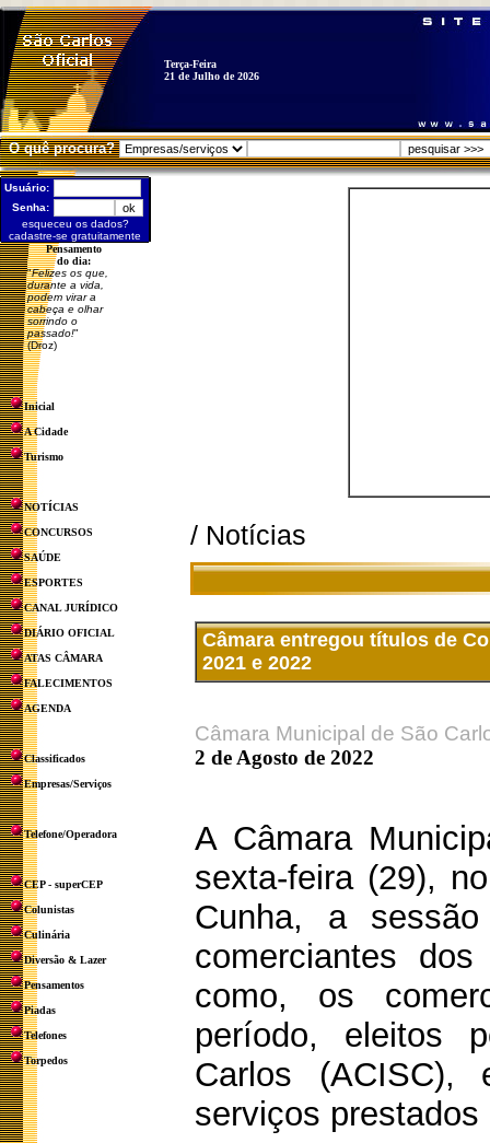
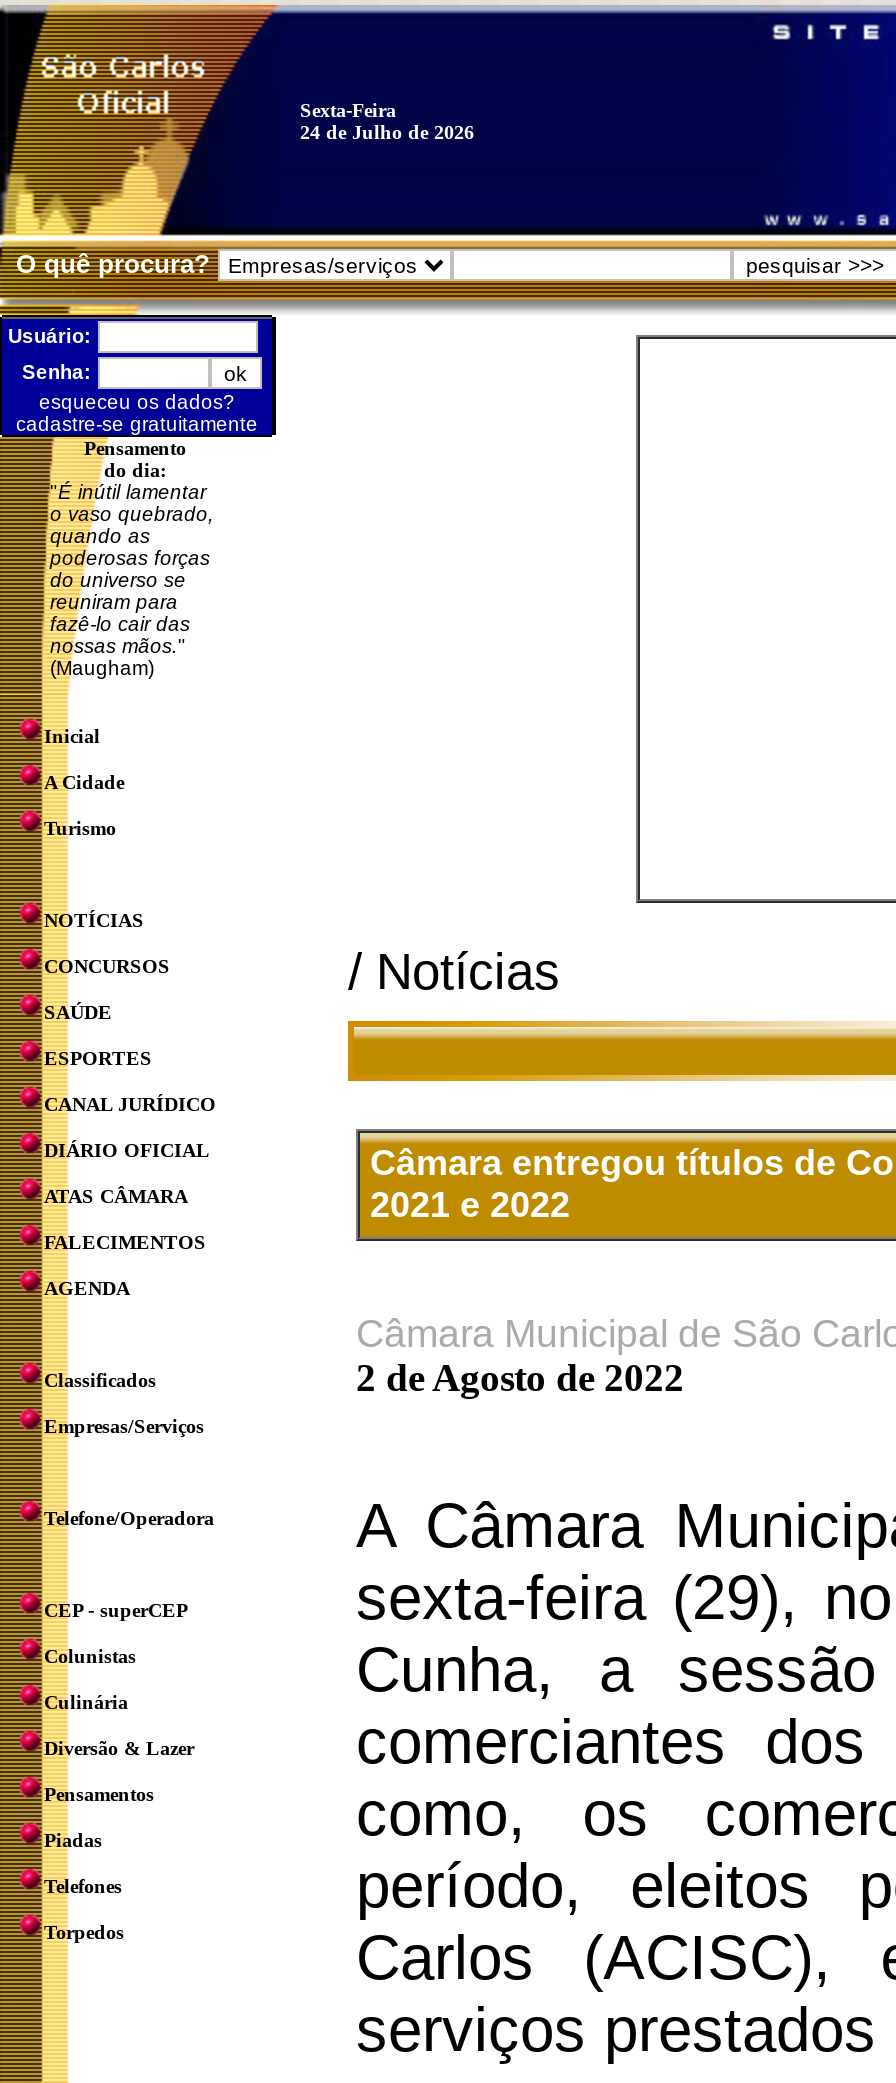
[164,58,259,82] Terça-Feira | 21 de Julho de 2026 -> [300,99,474,143] Sexta-Feira | 24 de Julho de 2026
[27,267,108,351] "Felizes os que, | durante a vida, | podem virar a | cabeça e olhar | sorrindo o | passado!" | (Droz) -> [50,481,214,679] "É inútil lamentar | o vaso quebrado, | quando as | poderosas forças | do universo se | reuniram para | fazê-lo cair das | nossas mãos. " | (Maugham)

